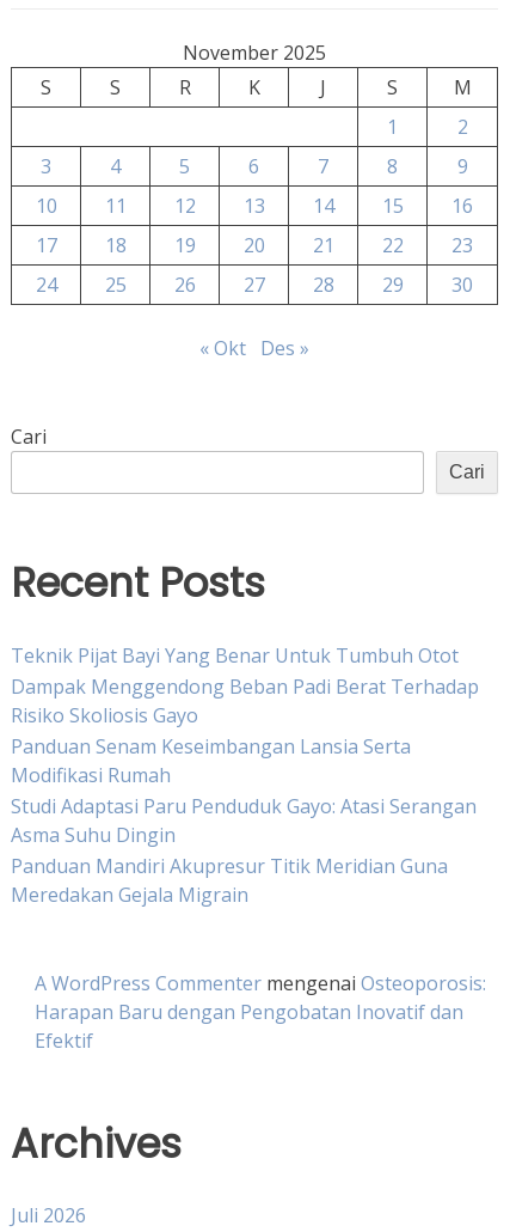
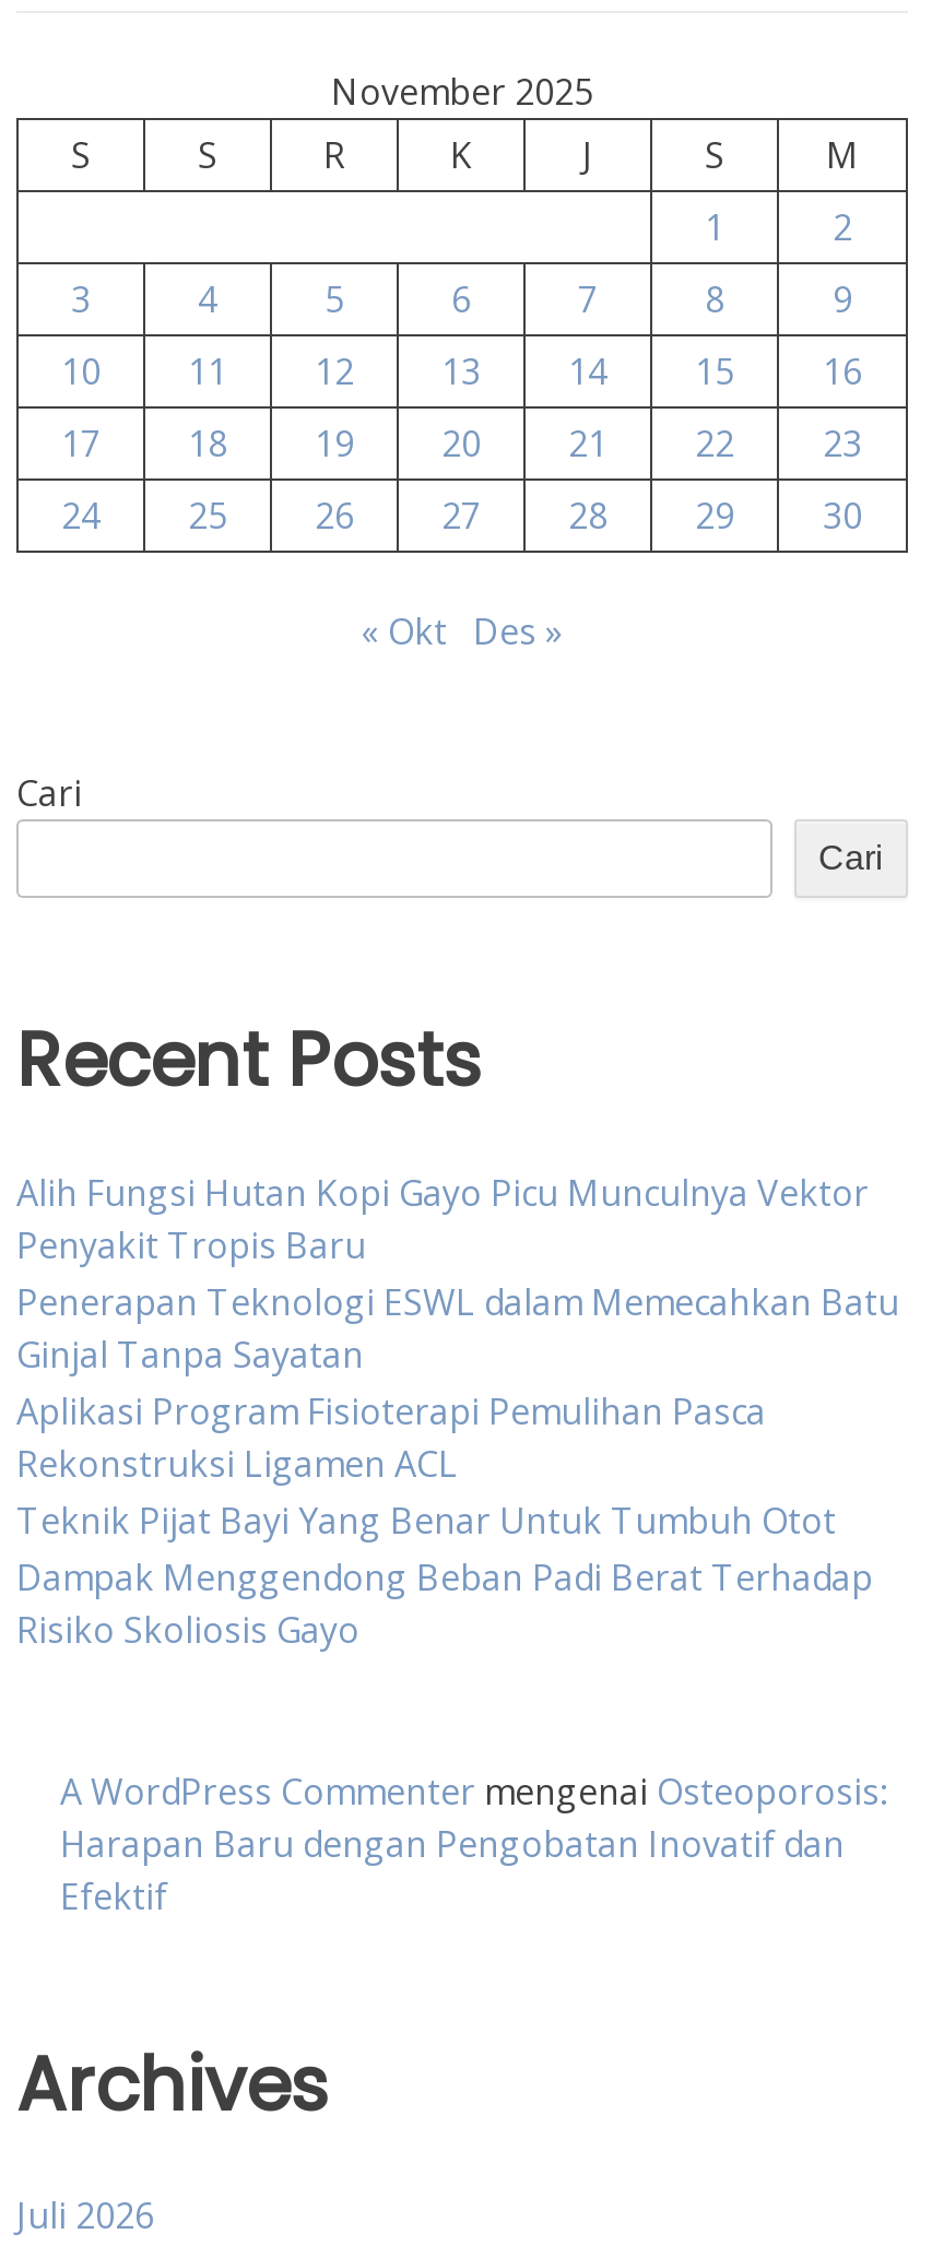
none -> [16,1168,899,1487] Alih Fungsi Hutan Kopi Gayo Picu Munculnya Vektor | Penyakit Tropis Baru | Penerapan Teknologi ESWL dalam Memecahkan Batu | Ginjal Tanpa Sayatan | Aplikasi Program Fisioterapi Pemulihan Pasca | Rekonstruksi Ligamen ACL
moved [11,642,479,728] -> [16,1496,873,1653]: Teknik Pijat Bayi Yang Benar Untuk Tumbuh Otot | Dampak Menggendong Beban Padi Berat Terhadap | Risiko Skoliosis Gayo
[11,733,477,907] Panduan Senam Keseimbangan Lansia Serta | Modifikasi Rumah | Studi Adaptasi Paru Penduduk Gayo: Atasi Serangan | Asma Suhu Dingin | Panduan Mandiri Akupresur Titik Meridian Guna | Meredakan Gejala Migrain -> none

